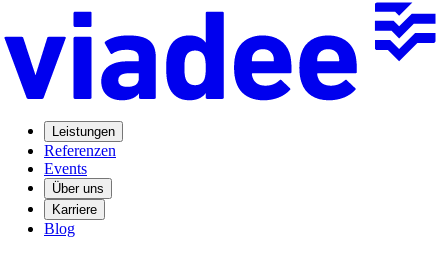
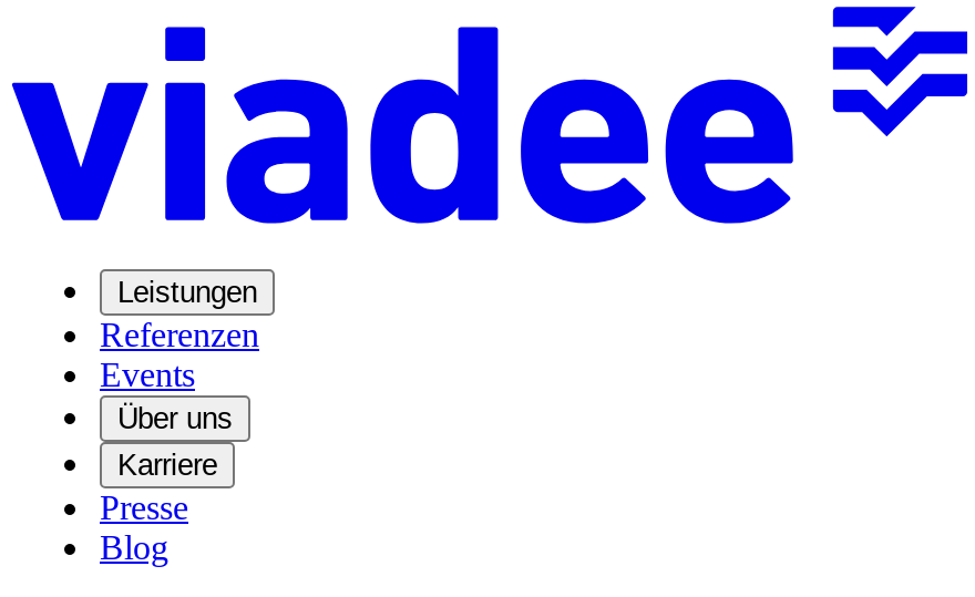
none -> [100,488,188,526] Presse

